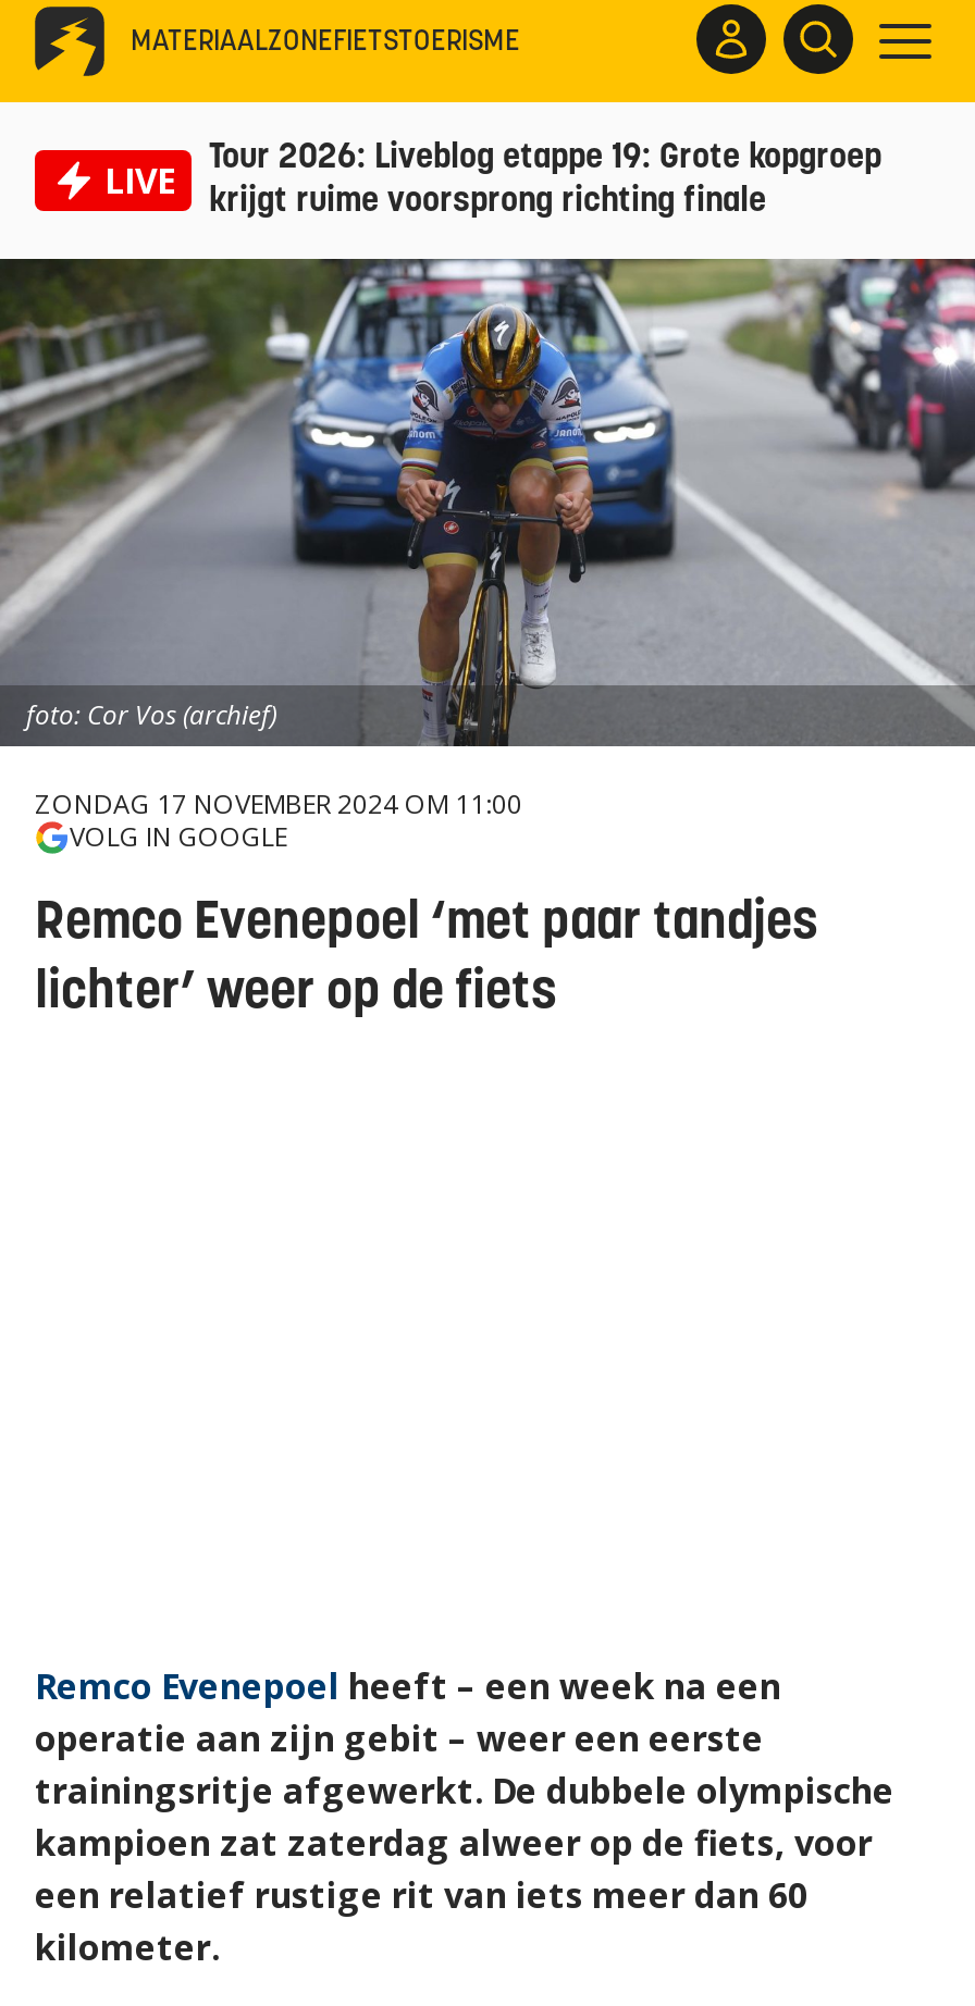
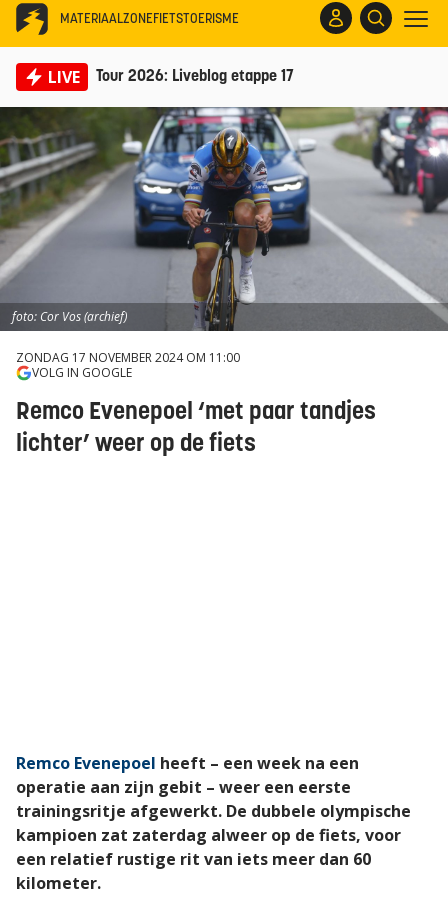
[209,141,881,220] Tour 2026: Liveblog etappe 19: Grote kopgroep | krijgt ruime voorsprong richting finale -> [96,69,294,85] Tour 2026: Liveblog etappe 17

